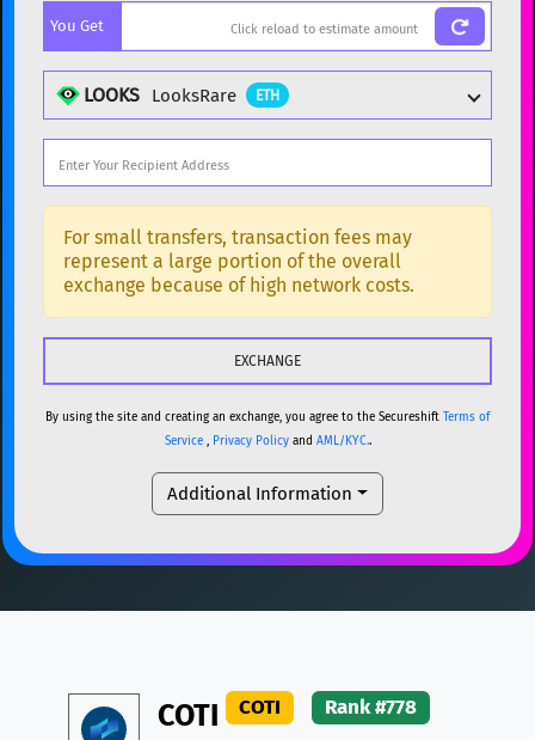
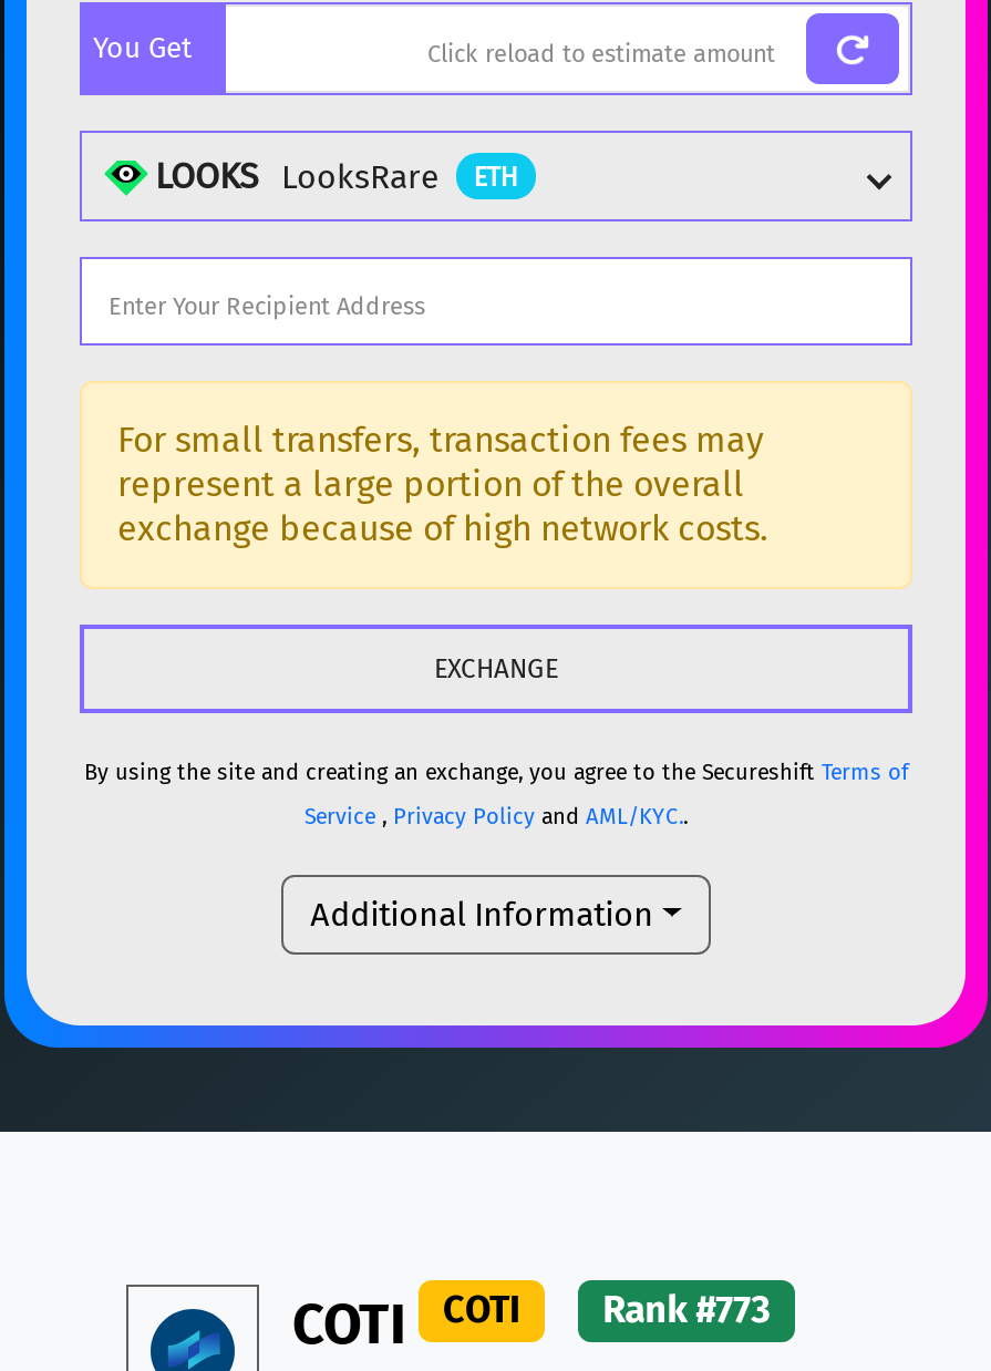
[325,695,417,720] Rank #778 -> [603,1288,771,1334] Rank #773

